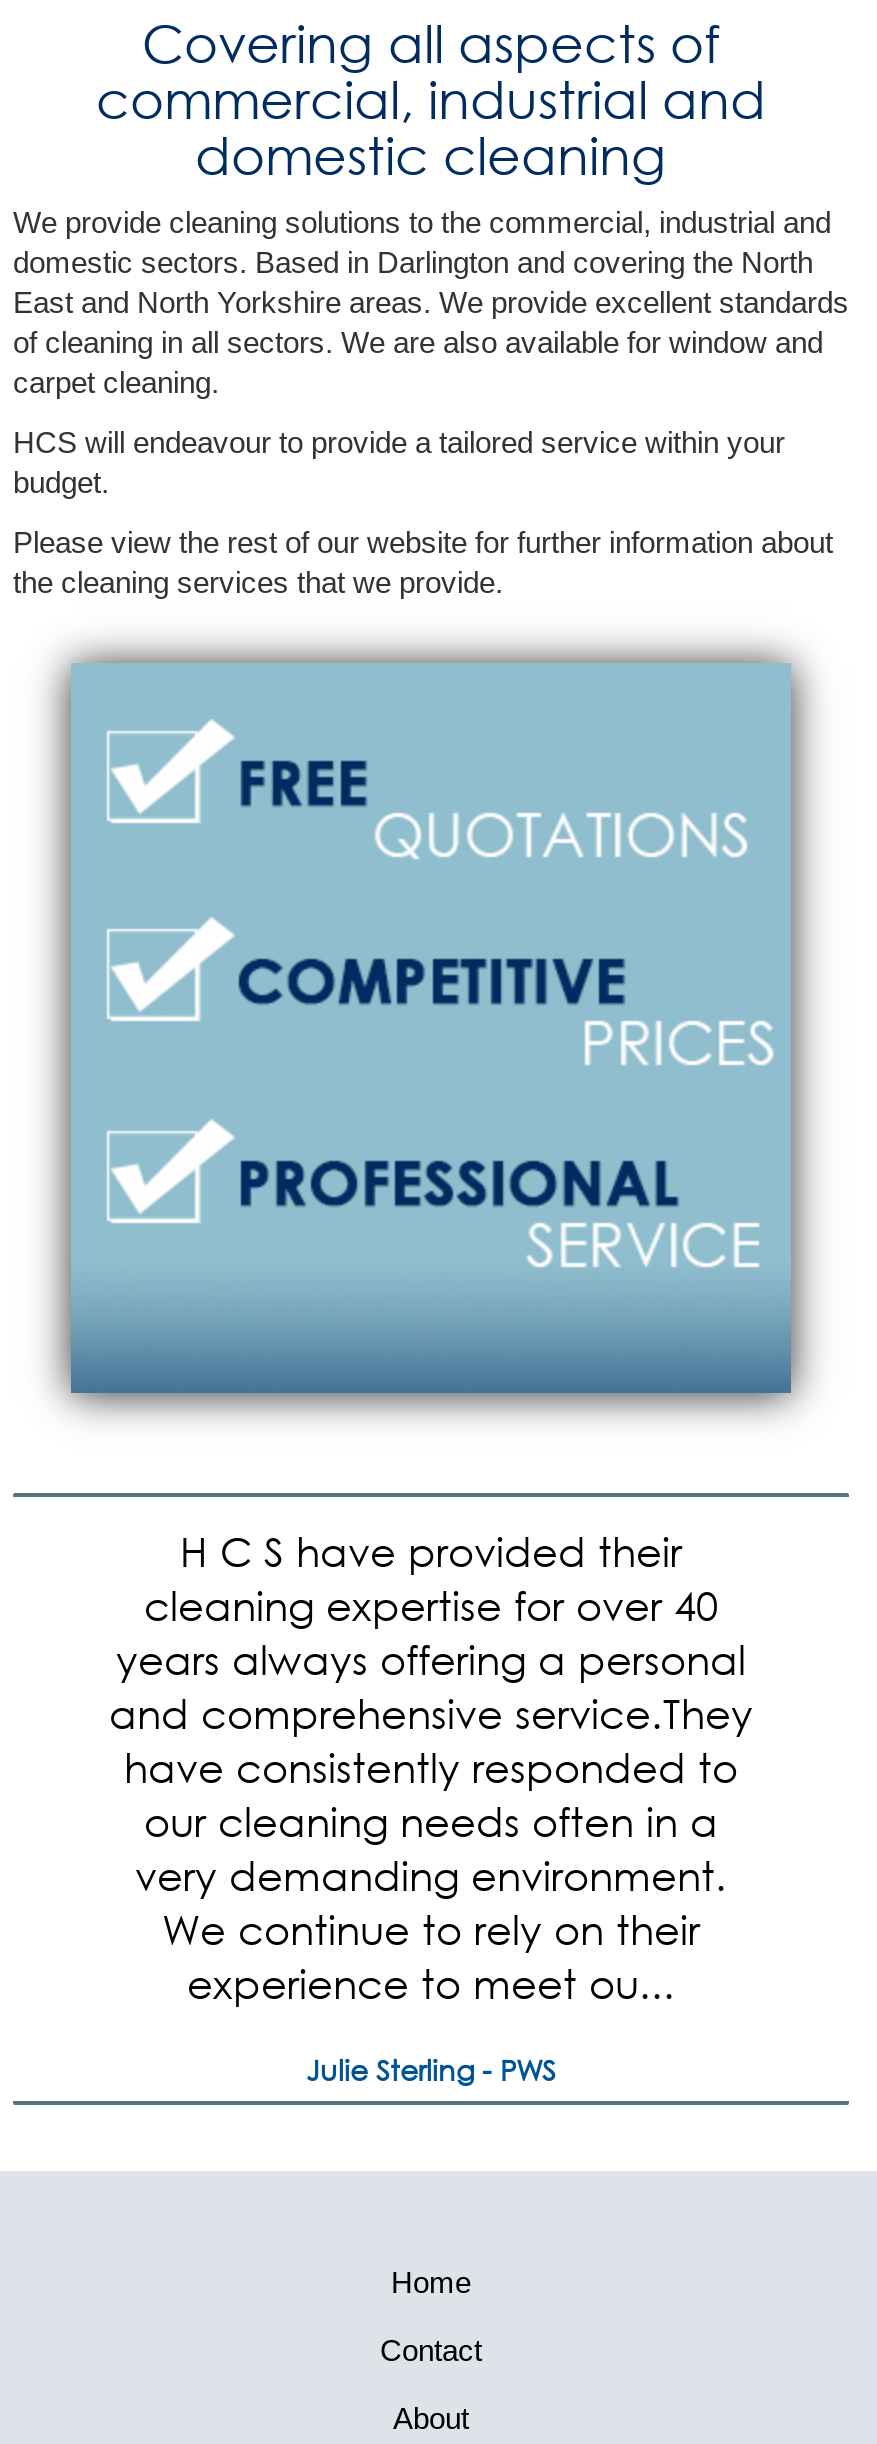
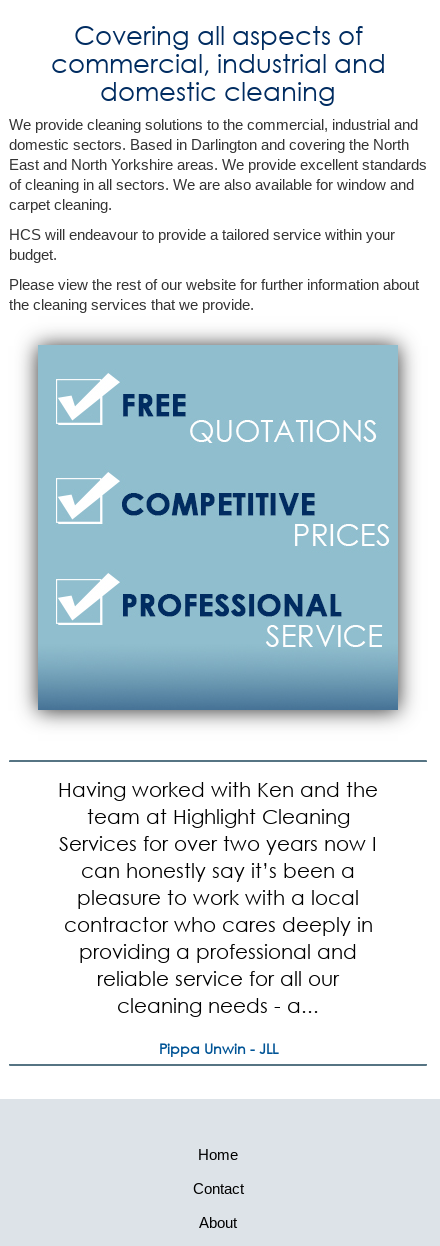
[109,1527,753,2007] H C S have provided their | cleaning expertise for over 40 | years always offering a personal | and comprehensive service.They | have consistently responded to | our cleaning needs often in a | very demanding environment. | We continue to rely on their | experience to meet ou... -> [58,777,378,1017] Having worked with Ken and the | team at Highlight Cleaning | Services for over two years now I | can honestly say it’s been a | pleasure to work with a local | contractor who cares deeply in | providing a professional and | reliable service for all our | cleaning needs - a...
[306,2053,556,2087] Julie Sterling - PWS -> [158,1040,277,1057] Pippa Unwin - JLL

